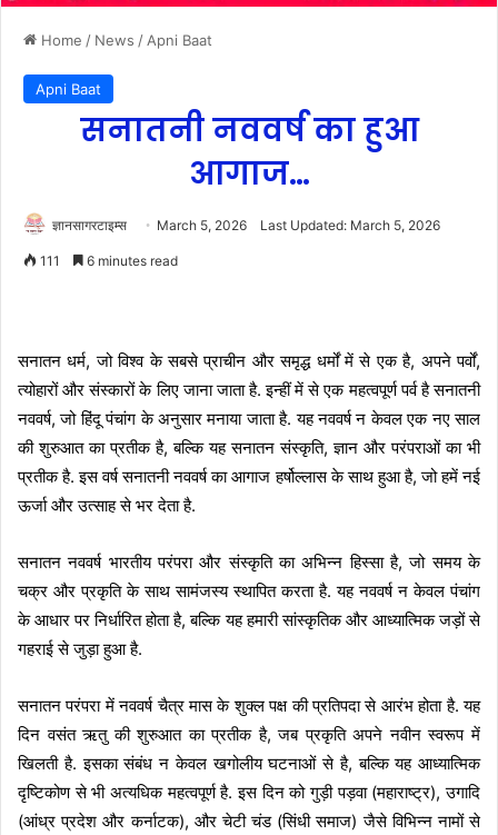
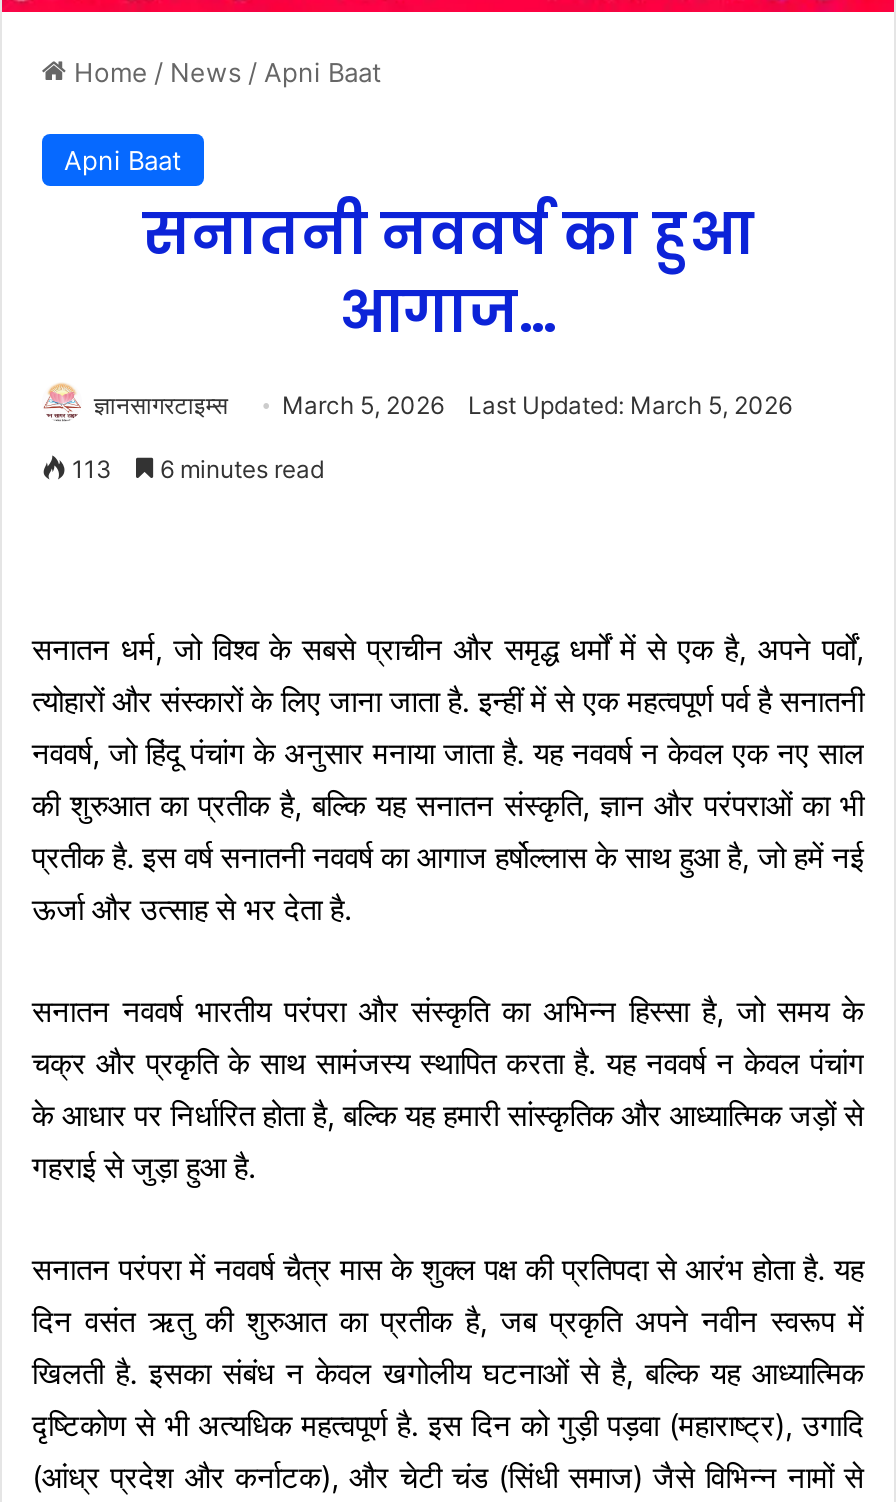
[37,252,178,269] 111 6 minutes read -> [66,453,324,483] 113 6 minutes read

